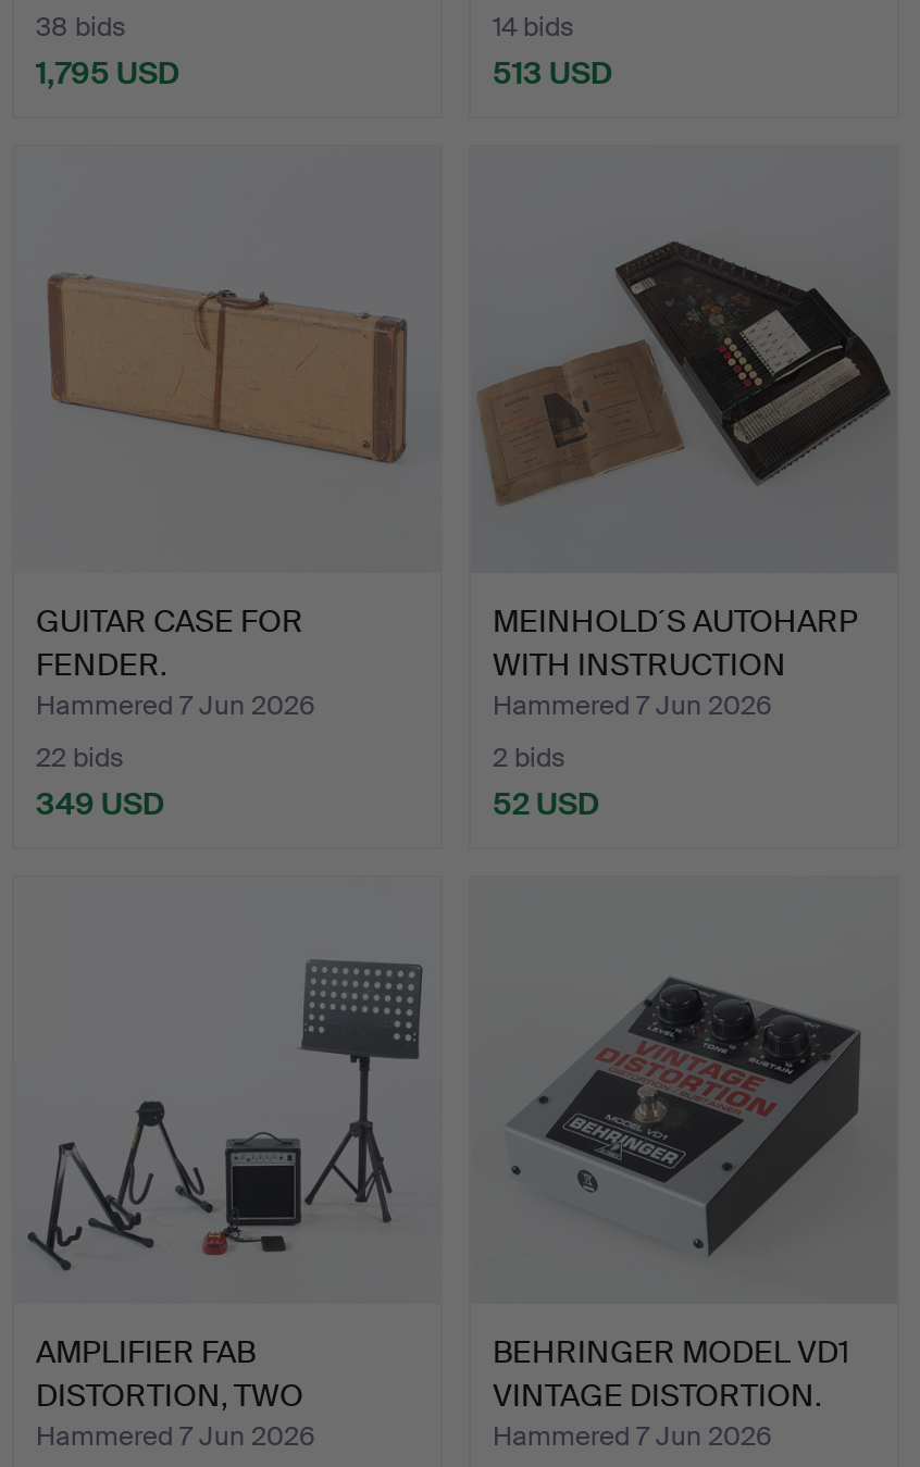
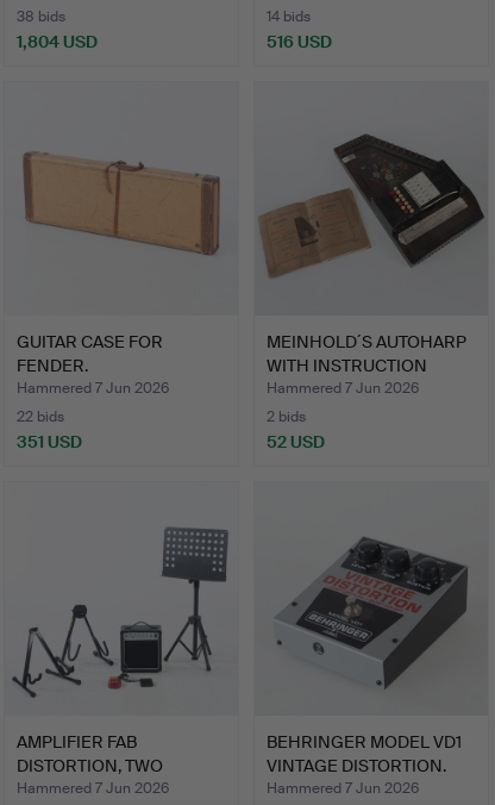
[36,53,179,92] 1,795 USD -> [17,31,98,52] 1,804 USD
[493,53,612,92] 513 USD -> [267,31,332,52] 516 USD
[36,784,164,823] 349 USD -> [17,431,82,452] 351 USD

